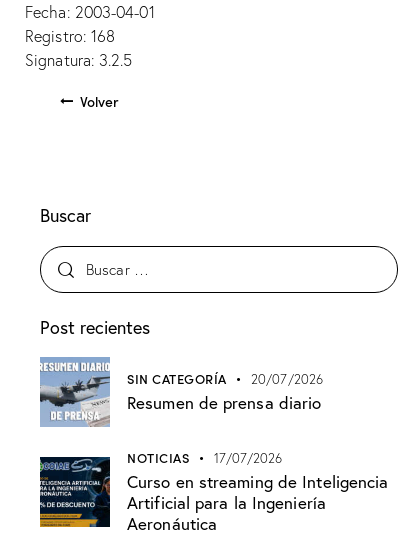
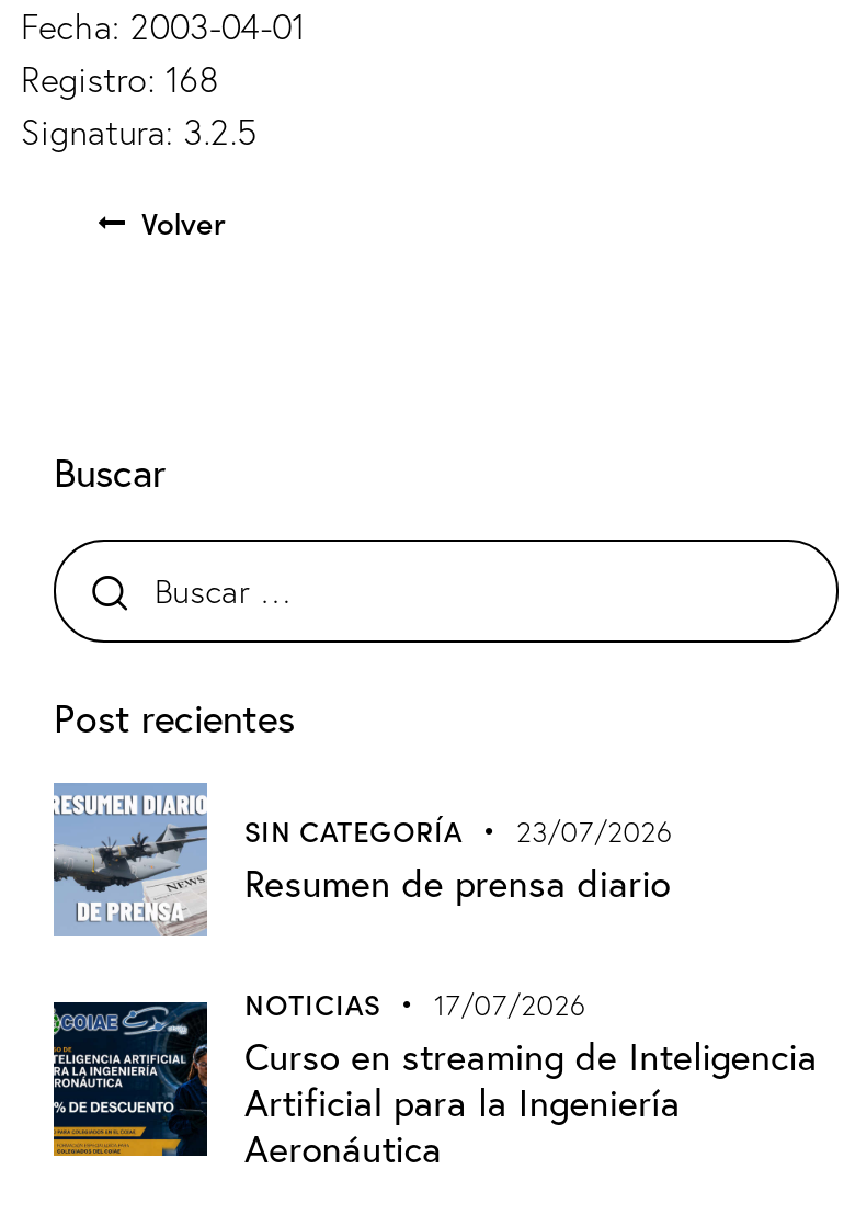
[127,369,323,388] SIN CATEGORÍA 20/07/2026 -> [244,810,672,851] SIN CATEGORÍA 23/07/2026

